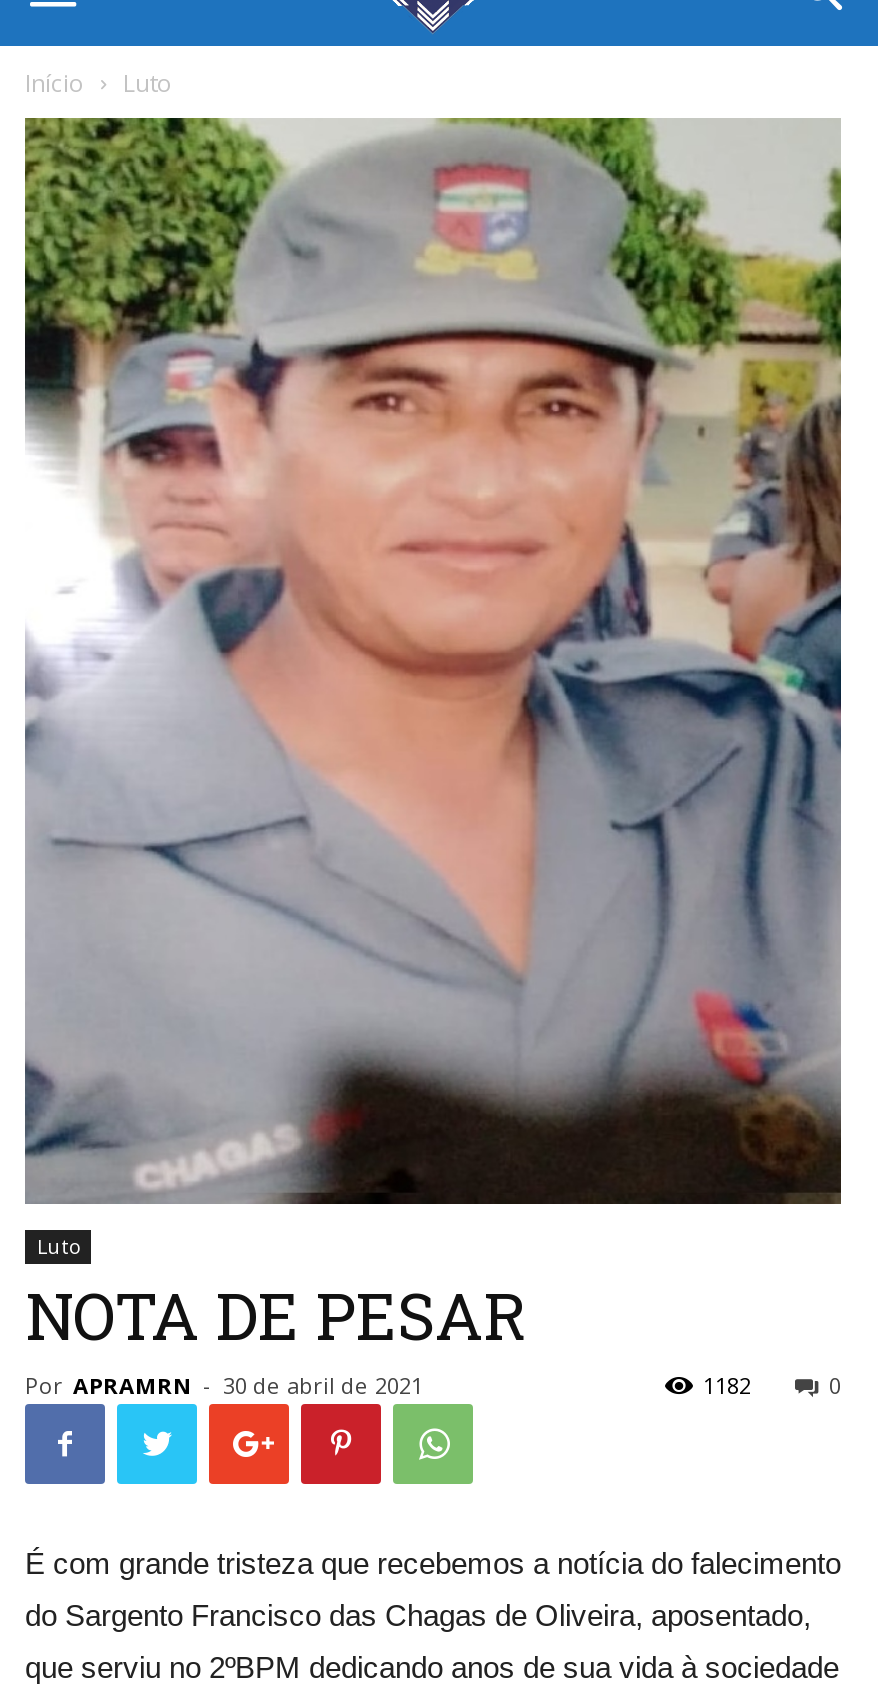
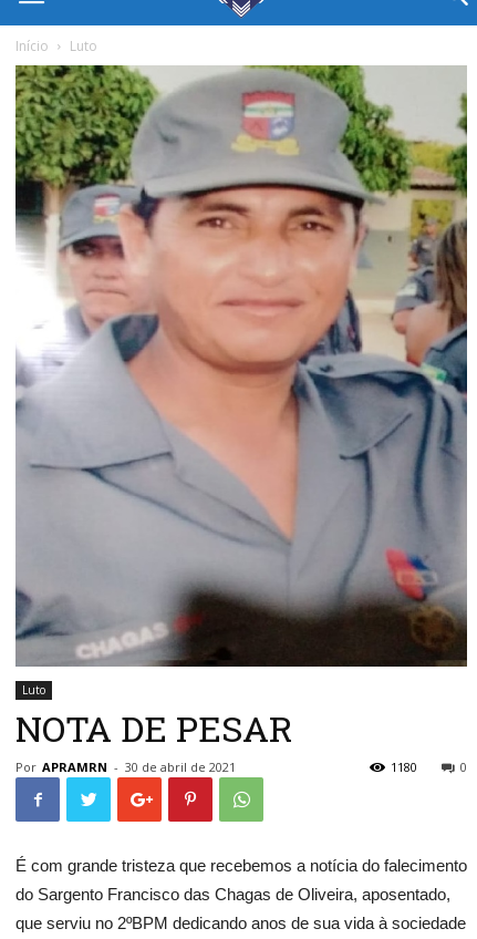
[703,1371,751,1401] 1182 -> [391,759,417,776] 1180

